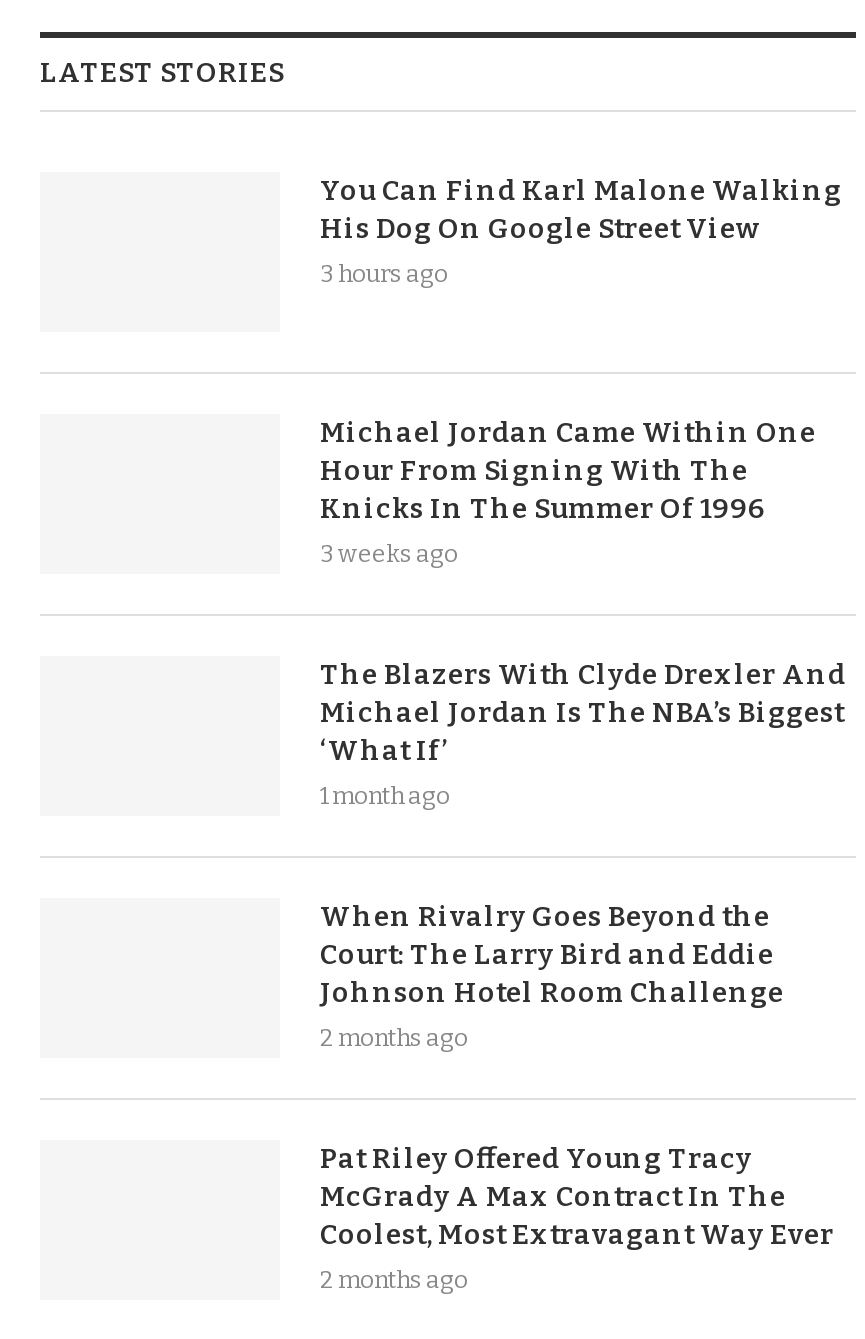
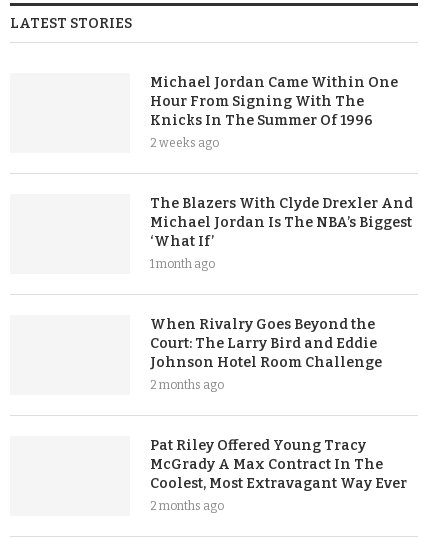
[320,174,842,288] You Can Find Karl Malone Walking | His Dog On Google Street View | 3 hours ago -> none
[320,540,458,568] 3 weeks ago -> [150,136,219,150] 2 weeks ago

